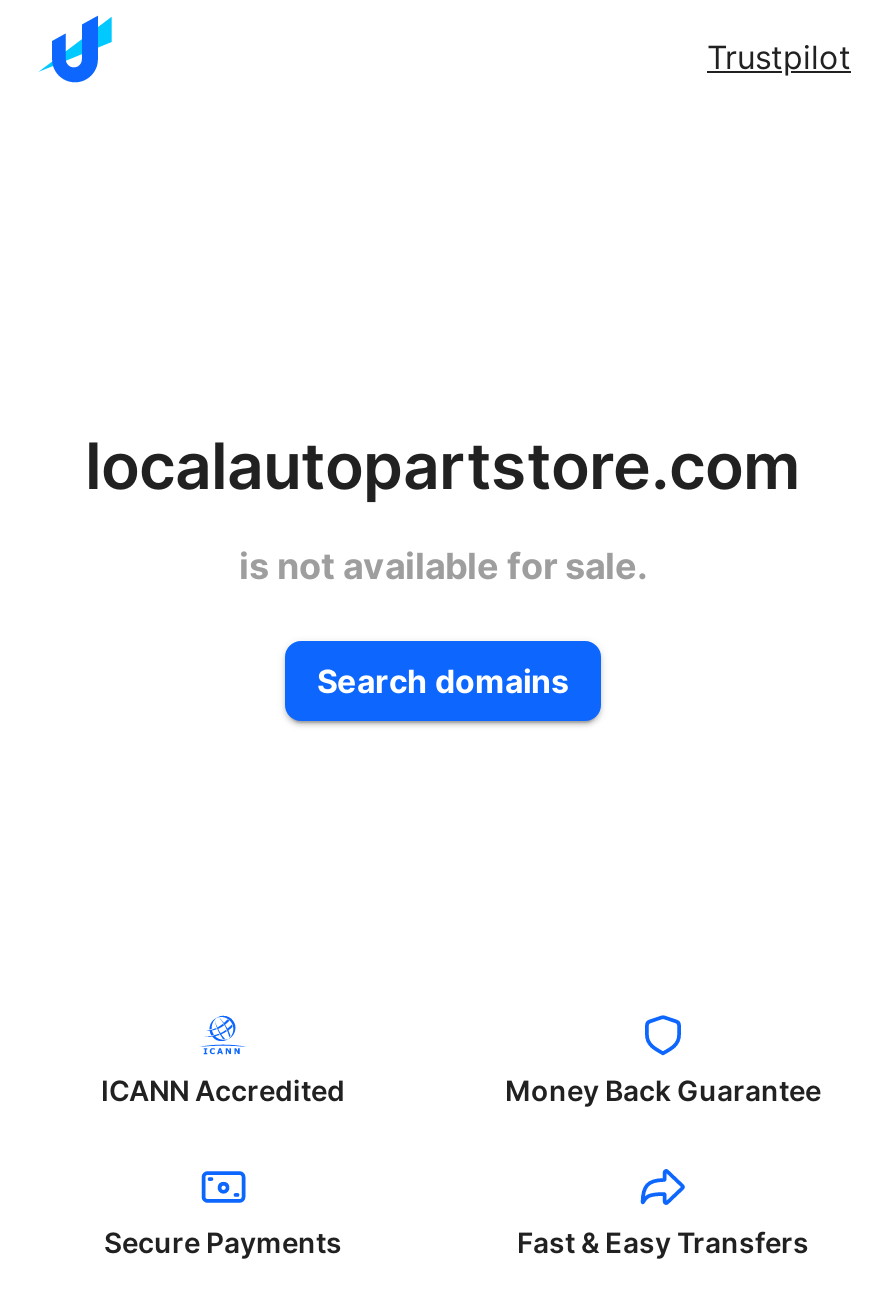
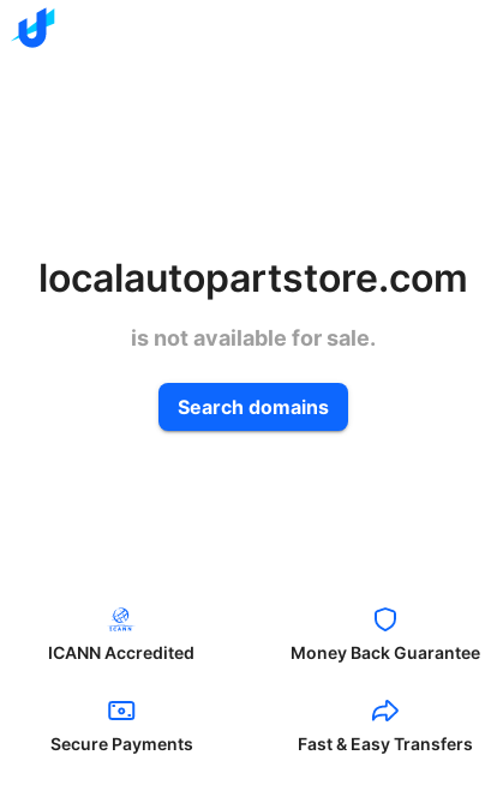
[707,37,851,77] Trustpilot -> none

